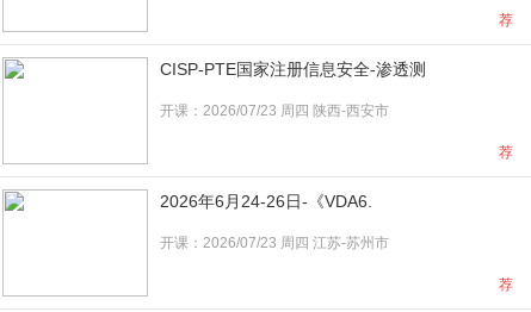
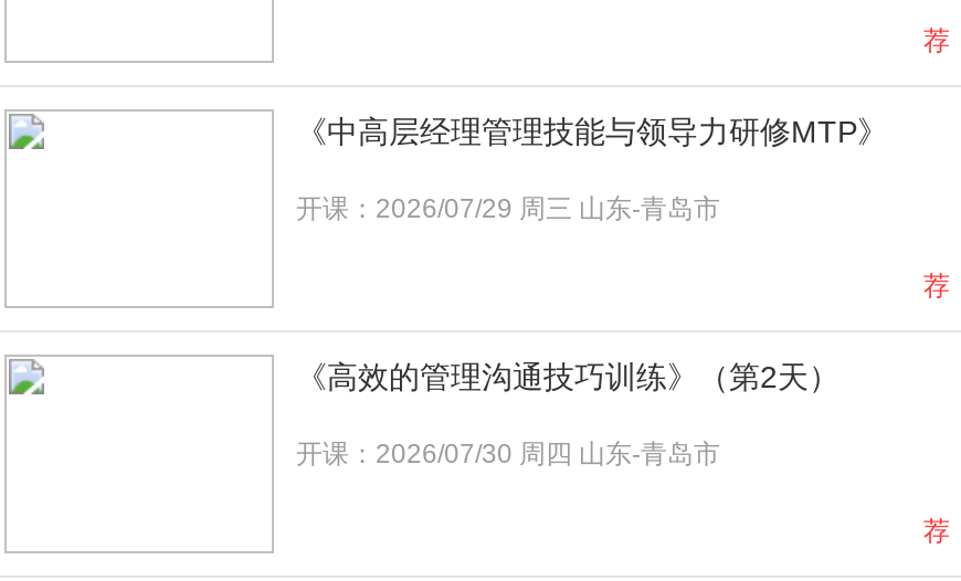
[160,60,426,79] CISP-PTE国家注册信息安全-渗透测 -> [296,114,888,149] 《中高层经理管理技能与领导力研修MTP》
[160,102,389,119] 开课：2026/07/23 周四 陕西-西安市 -> [296,193,720,224] 开课：2026/07/29 周三 山东-青岛市
[160,192,372,211] 2026年6月24-26日-《VDA6. -> [296,359,839,394] 《高效的管理沟通技巧训练》（第2天）
[160,235,389,251] 开课：2026/07/23 周四 江苏-苏州市 -> [296,439,720,469] 开课：2026/07/30 周四 山东-青岛市

